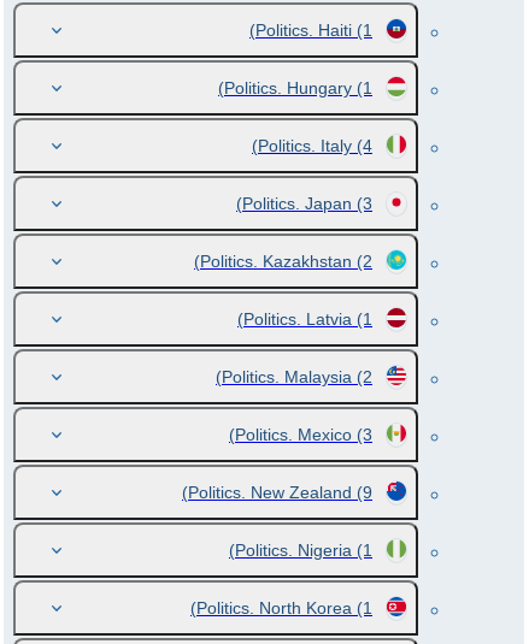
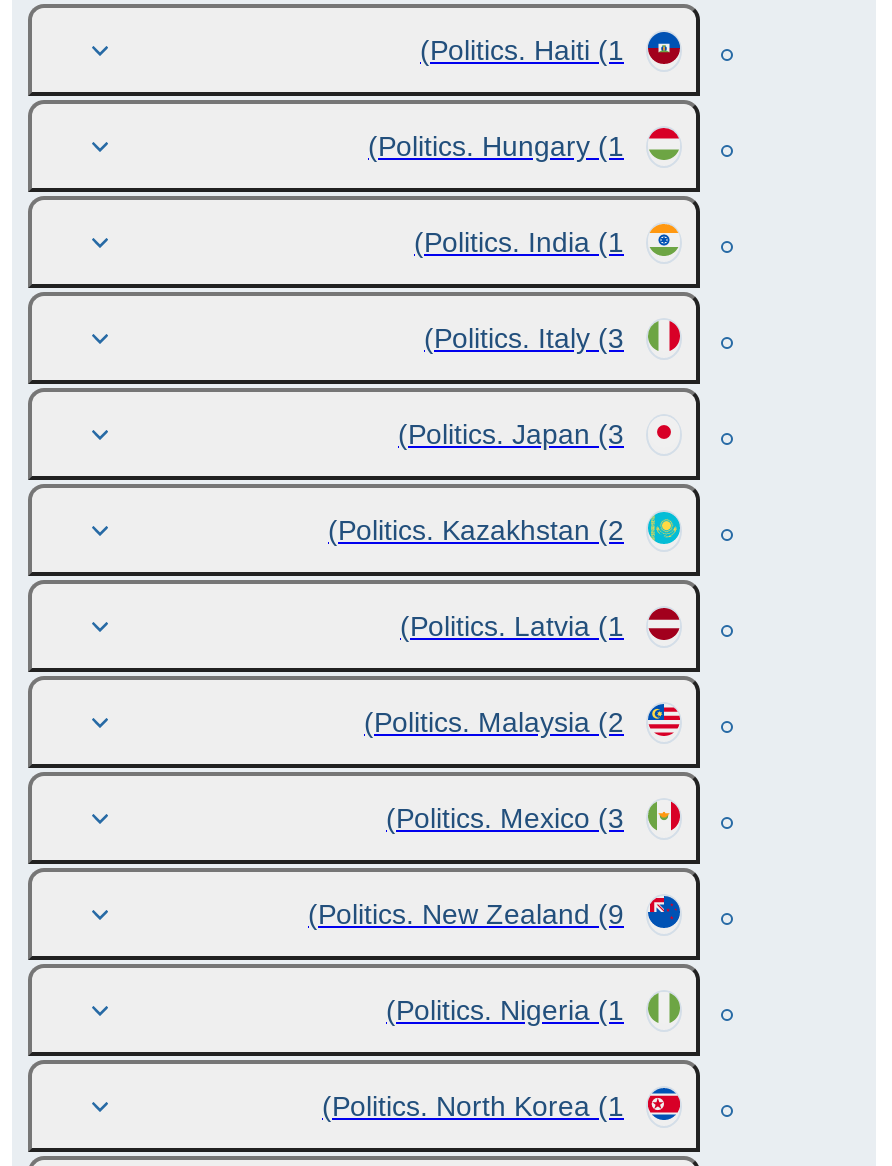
[258,136,372,155] Politics. Italy (4) -> [424,226,624,354] Politics. India (1) | Politics. Italy (3)

